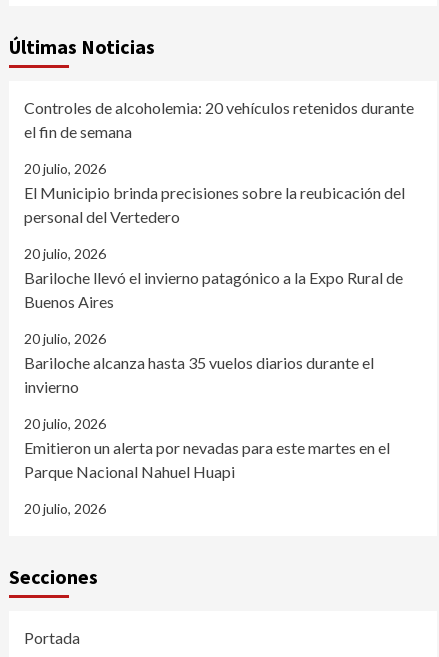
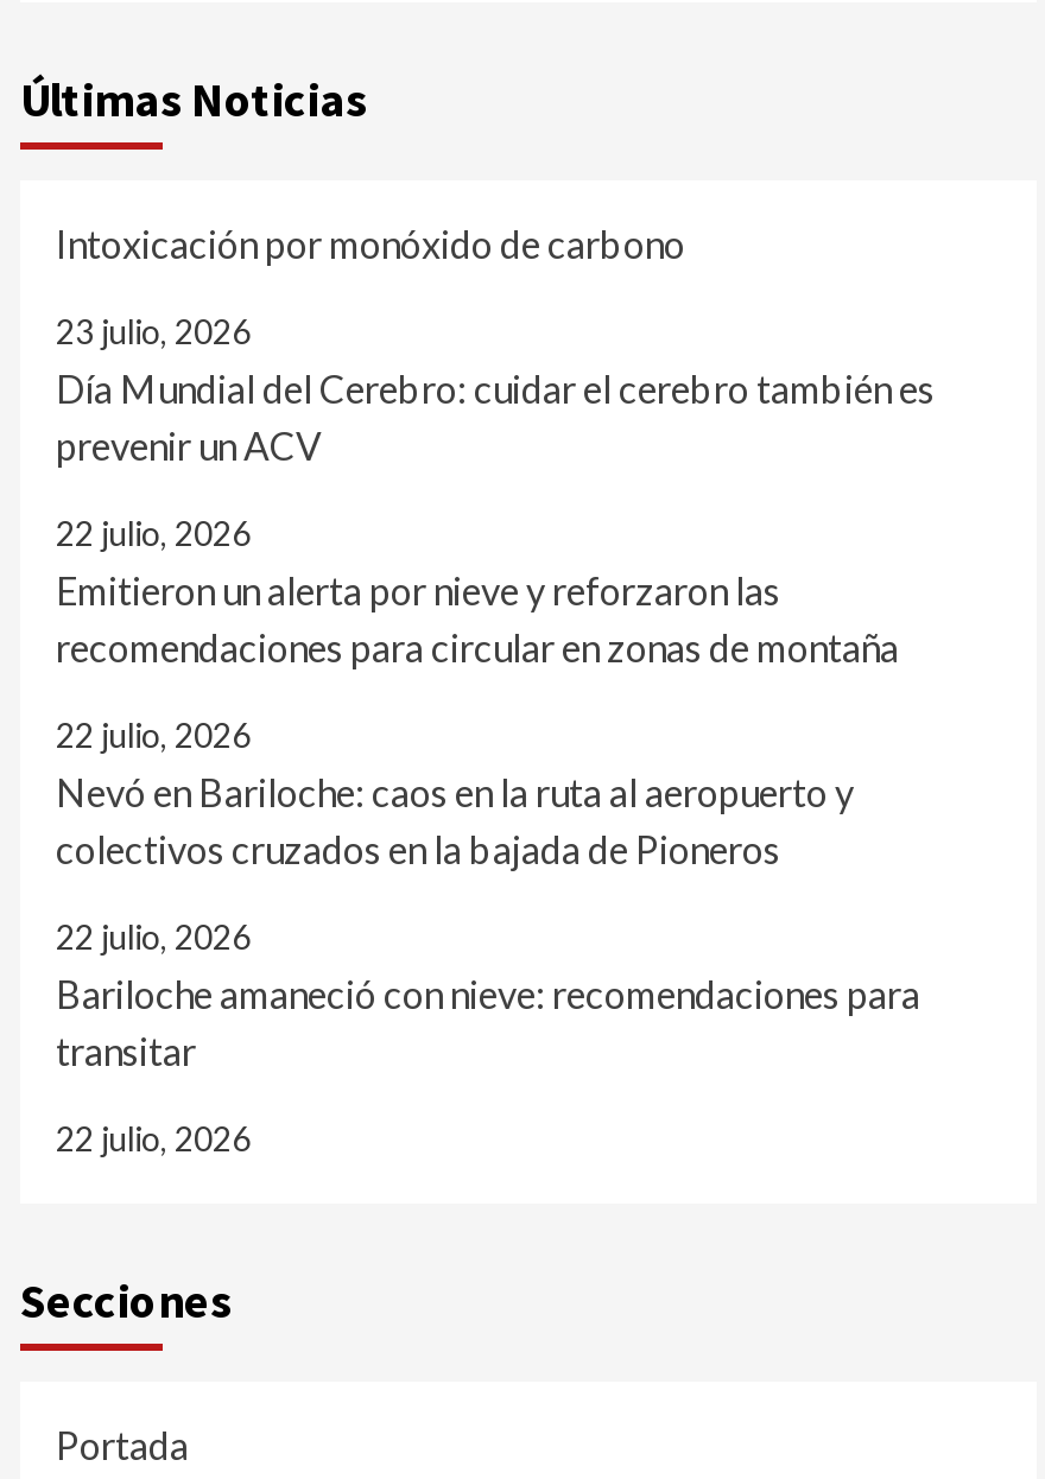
[24,98,414,141] Controles de alcoholemia: 20 vehículos retenidos durante | el fin de semana -> [56,222,685,267] Intoxicación por monóxido de carbono
[24,160,405,226] 20 julio, 2026 | El Municipio brinda precisiones sobre la reubicación del | personal del Vertedero -> [56,312,935,469] 23 julio, 2026 | Día Mundial del Cerebro: cuidar el cerebro también es | prevenir un ACV
[24,245,403,311] 20 julio, 2026 | Bariloche llevó el invierno patagónico a la Expo Rural de | Buenos Aires -> [56,514,899,670] 22 julio, 2026 | Emitieron un alerta por nieve y reforzaron las | recomendaciones para circular en zonas de montaña
[24,330,374,396] 20 julio, 2026 | Bariloche alcanza hasta 35 vuelos diarios durante el | invierno -> [56,716,854,872] 22 julio, 2026 | Nevó en Bariloche: caos en la ruta al aeropuerto y | colectivos cruzados en la bajada de Pioneros
[24,415,390,481] 20 julio, 2026 | Emitieron un alerta por nevadas para este martes en el | Parque Nacional Nahuel Huapi -> [56,917,920,1074] 22 julio, 2026 | Bariloche amaneció con nieve: recomendaciones para | transitar
[24,500,106,517] 20 julio, 2026 -> [56,1119,251,1159] 22 julio, 2026

